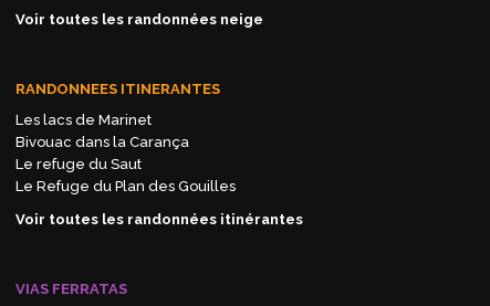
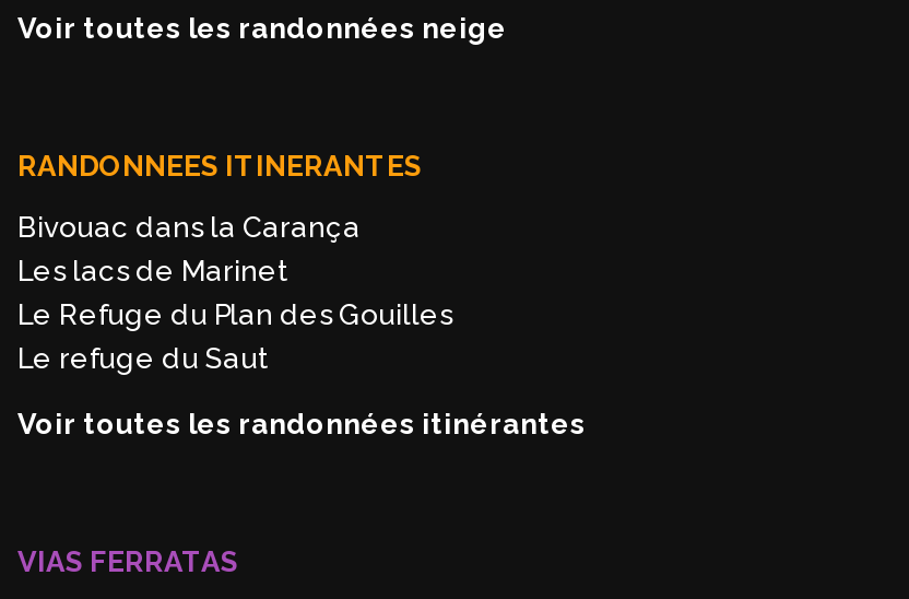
moved [15,111,152,128] -> [17,254,286,287]: Les lacs de Marinet
moved [15,134,189,150] -> [17,211,361,244]: Bivouac dans la Carança
moved [15,156,142,172] -> [17,342,267,375]: Le refuge du Saut
moved [15,178,236,194] -> [17,298,452,331]: Le Refuge du Plan des Gouilles

